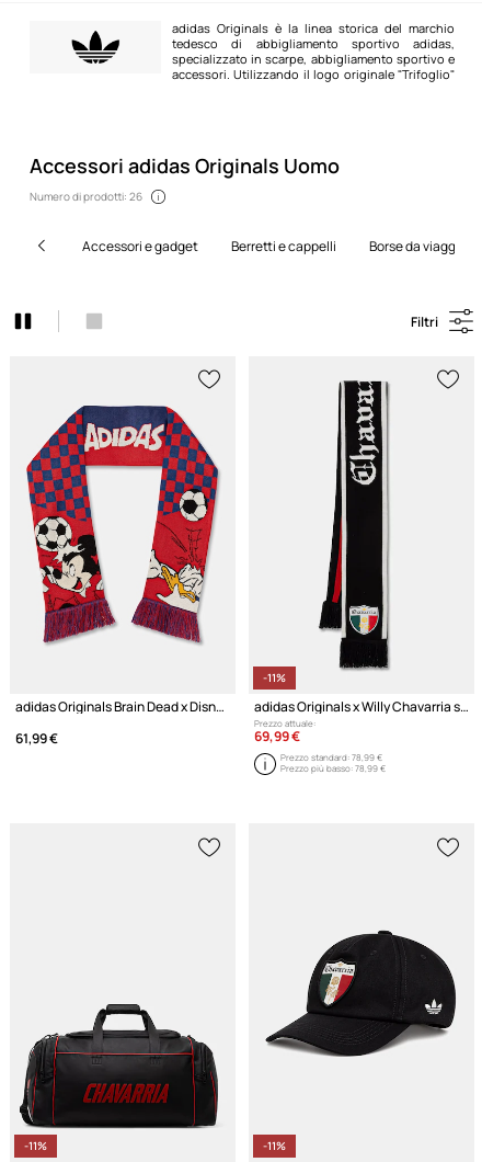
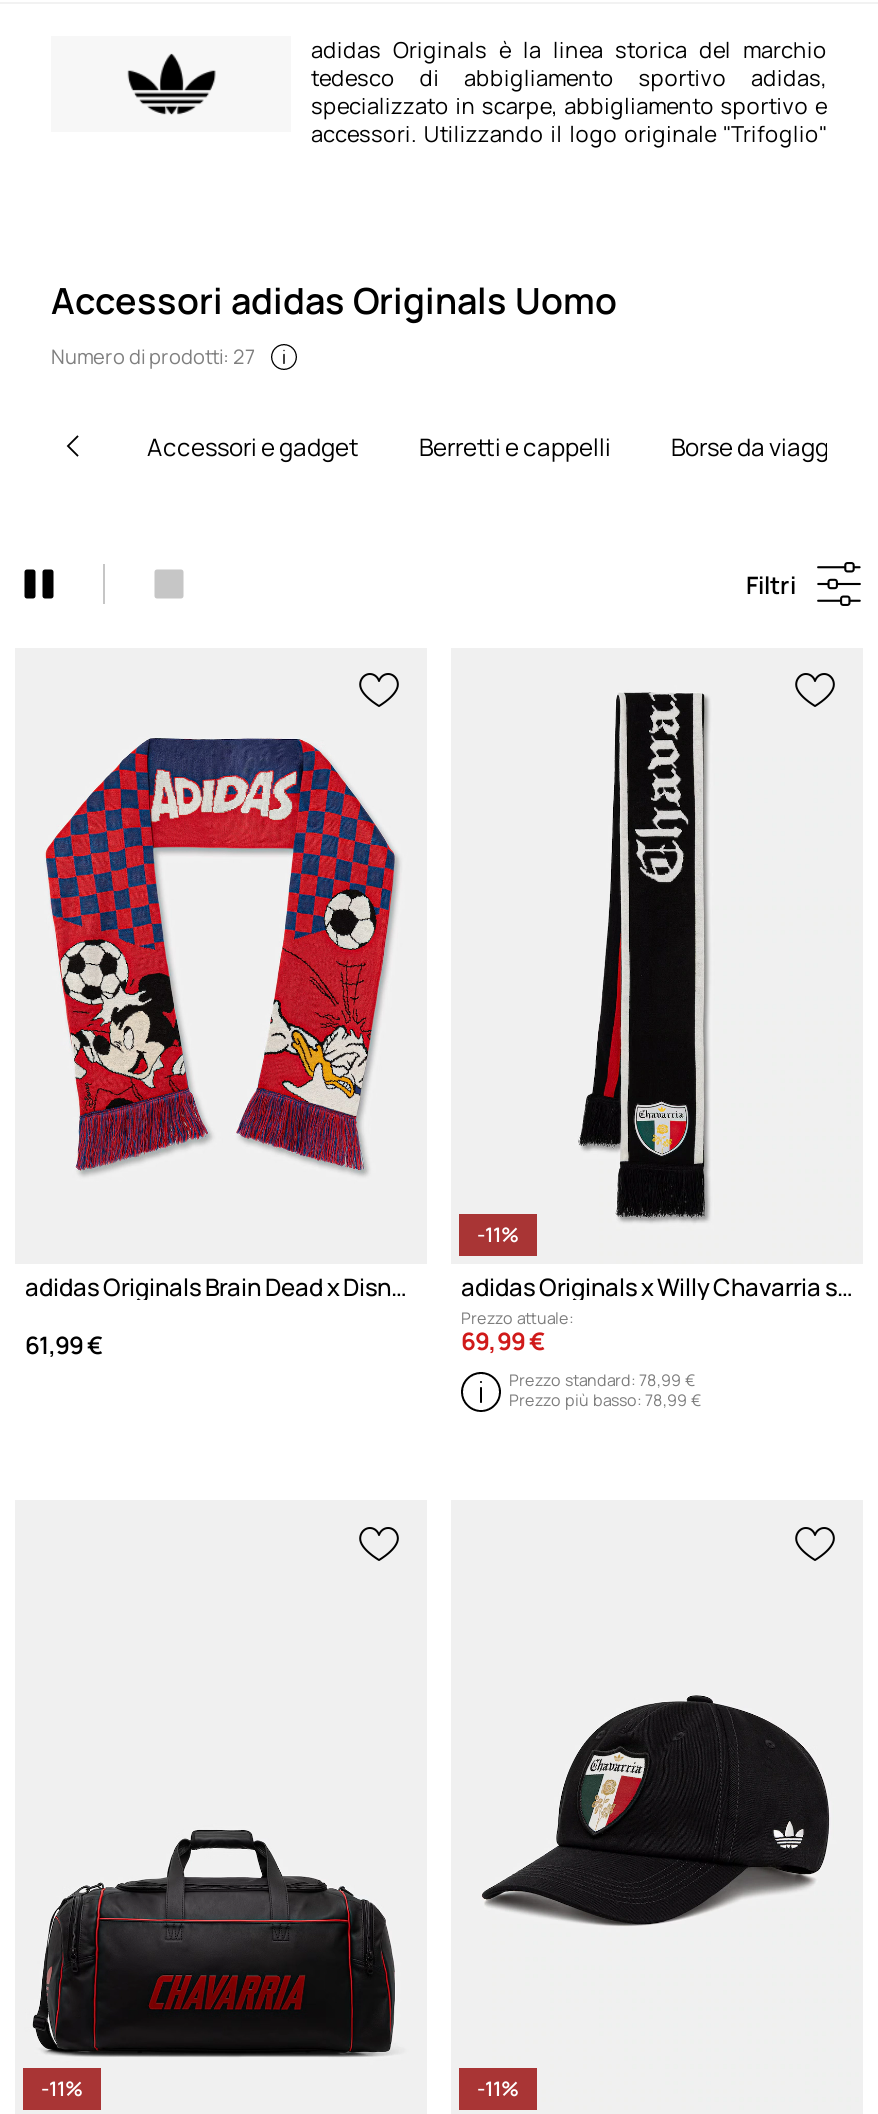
[30,189,142,204] Numero di prodotti: 26 -> [51,342,255,370] Numero di prodotti: 27

